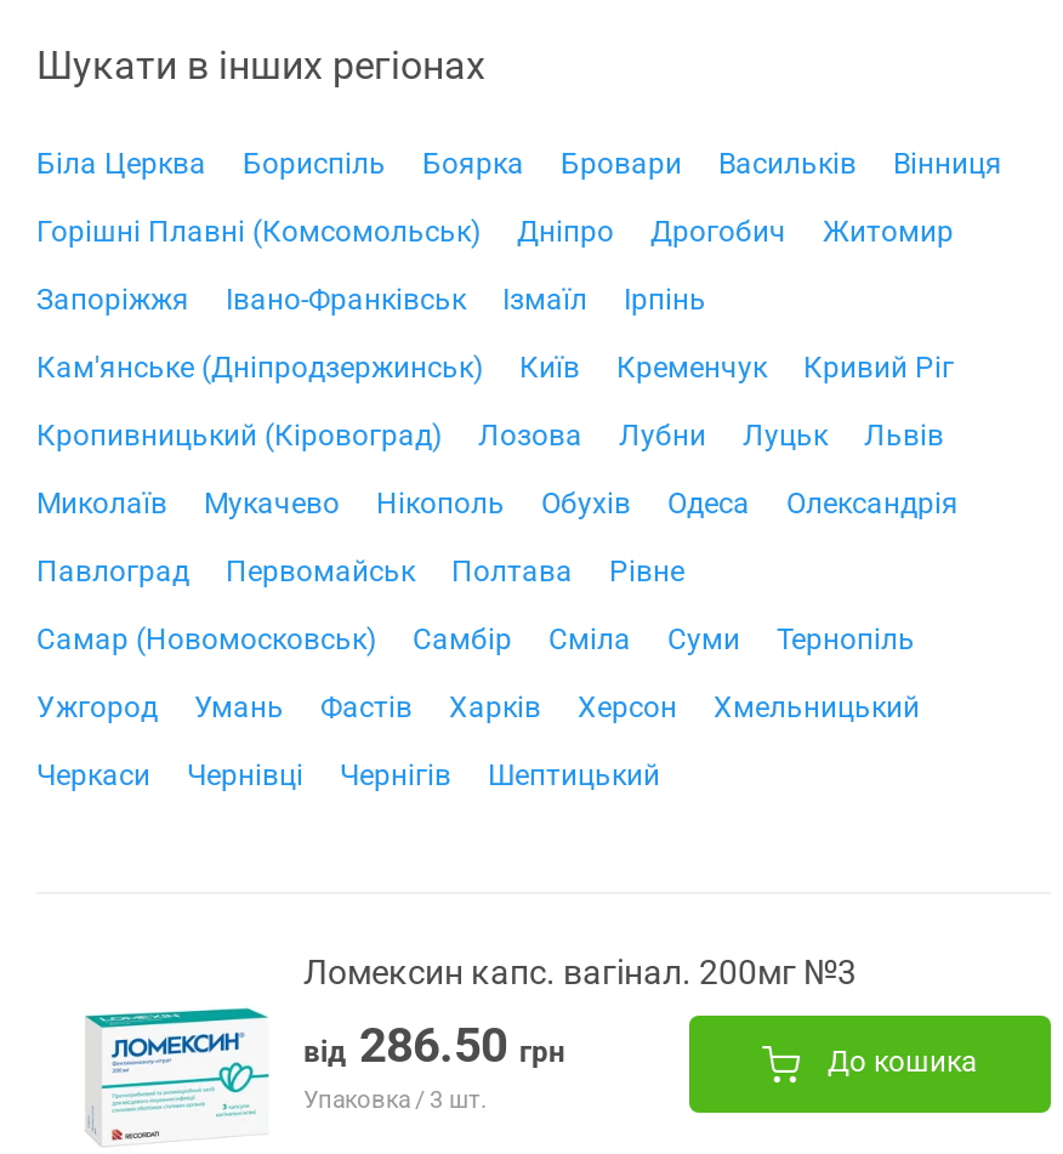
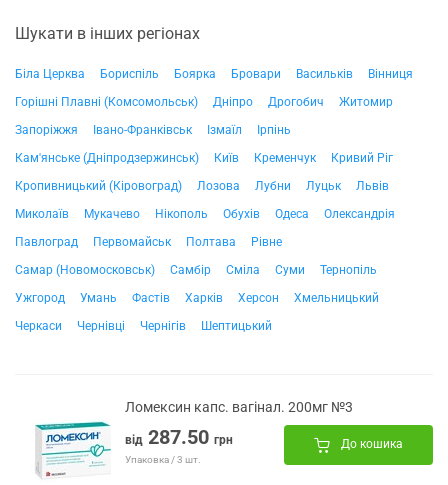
[303,1014,565,1073] від 286.50 грн -> [125,424,233,448] від 287.50 грн

